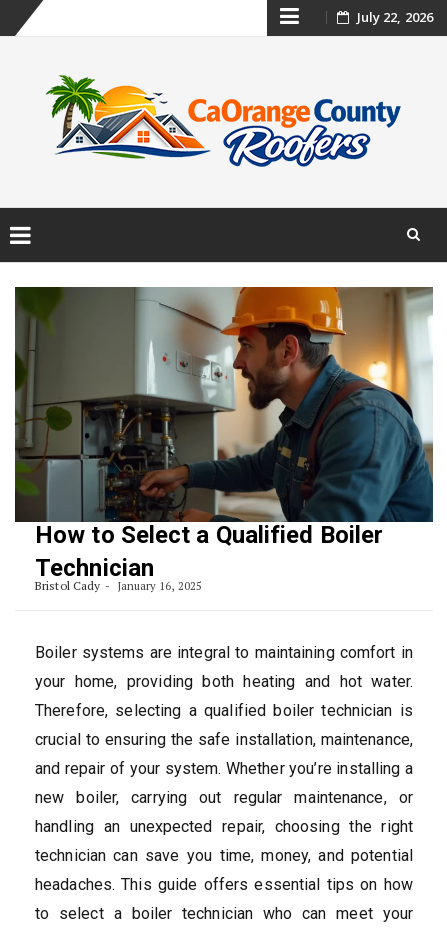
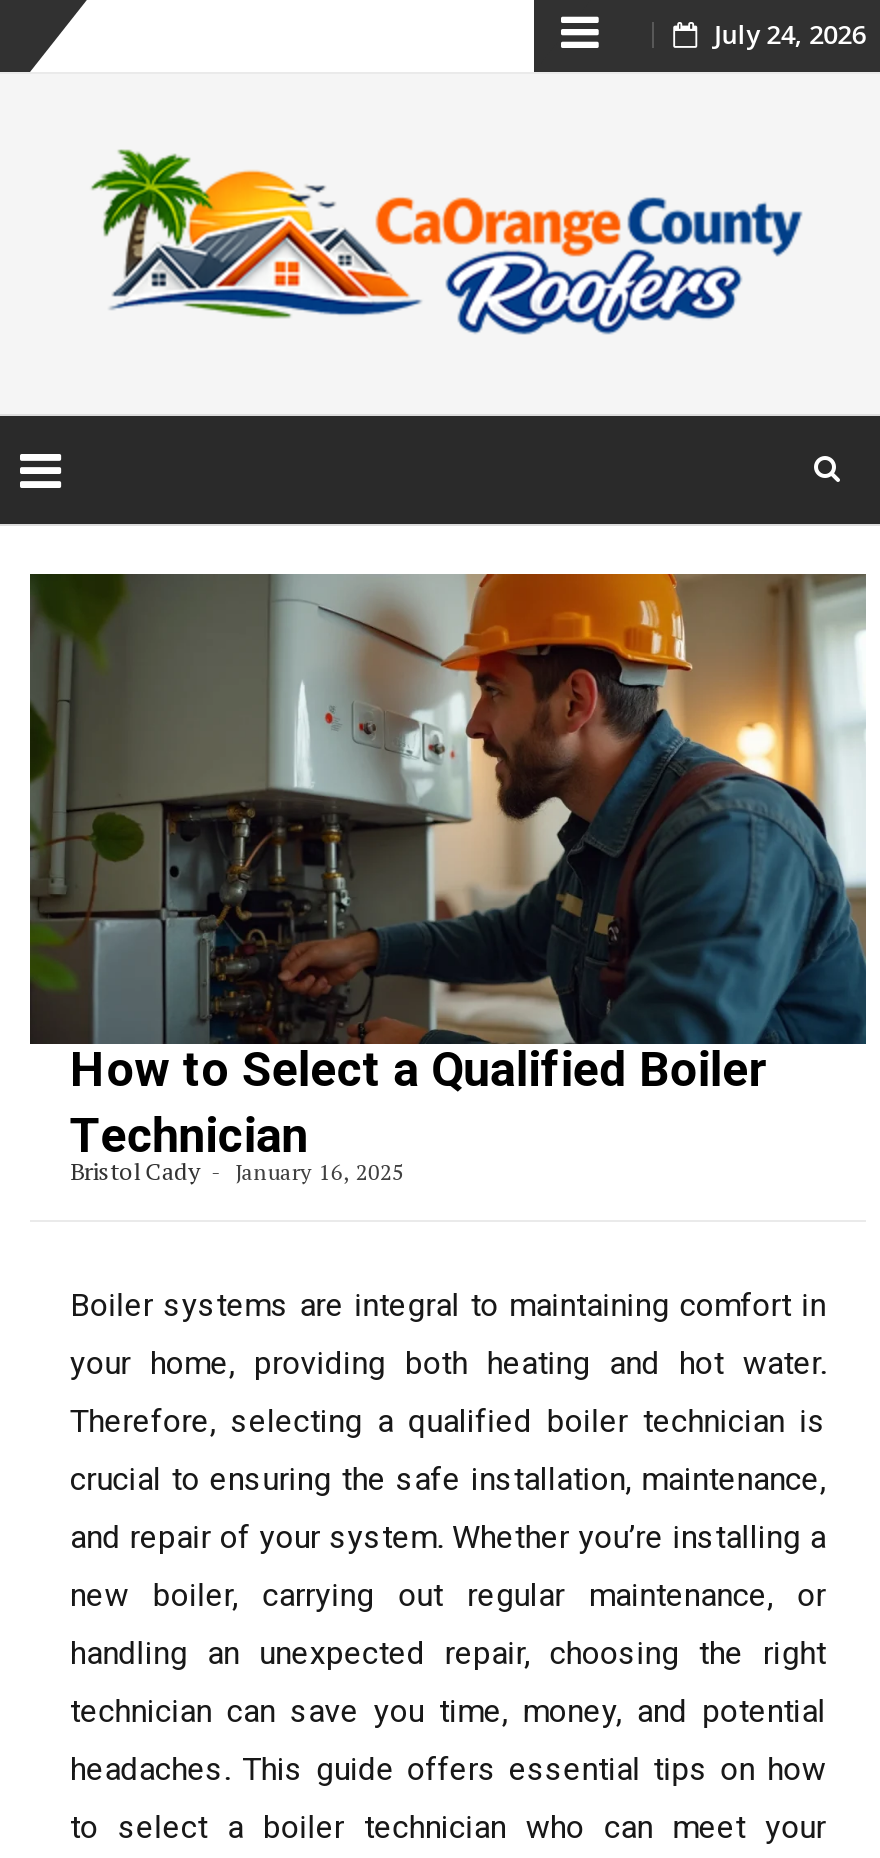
[357,8,433,26] July 22, 2026 -> [713,16,866,52] July 24, 2026

